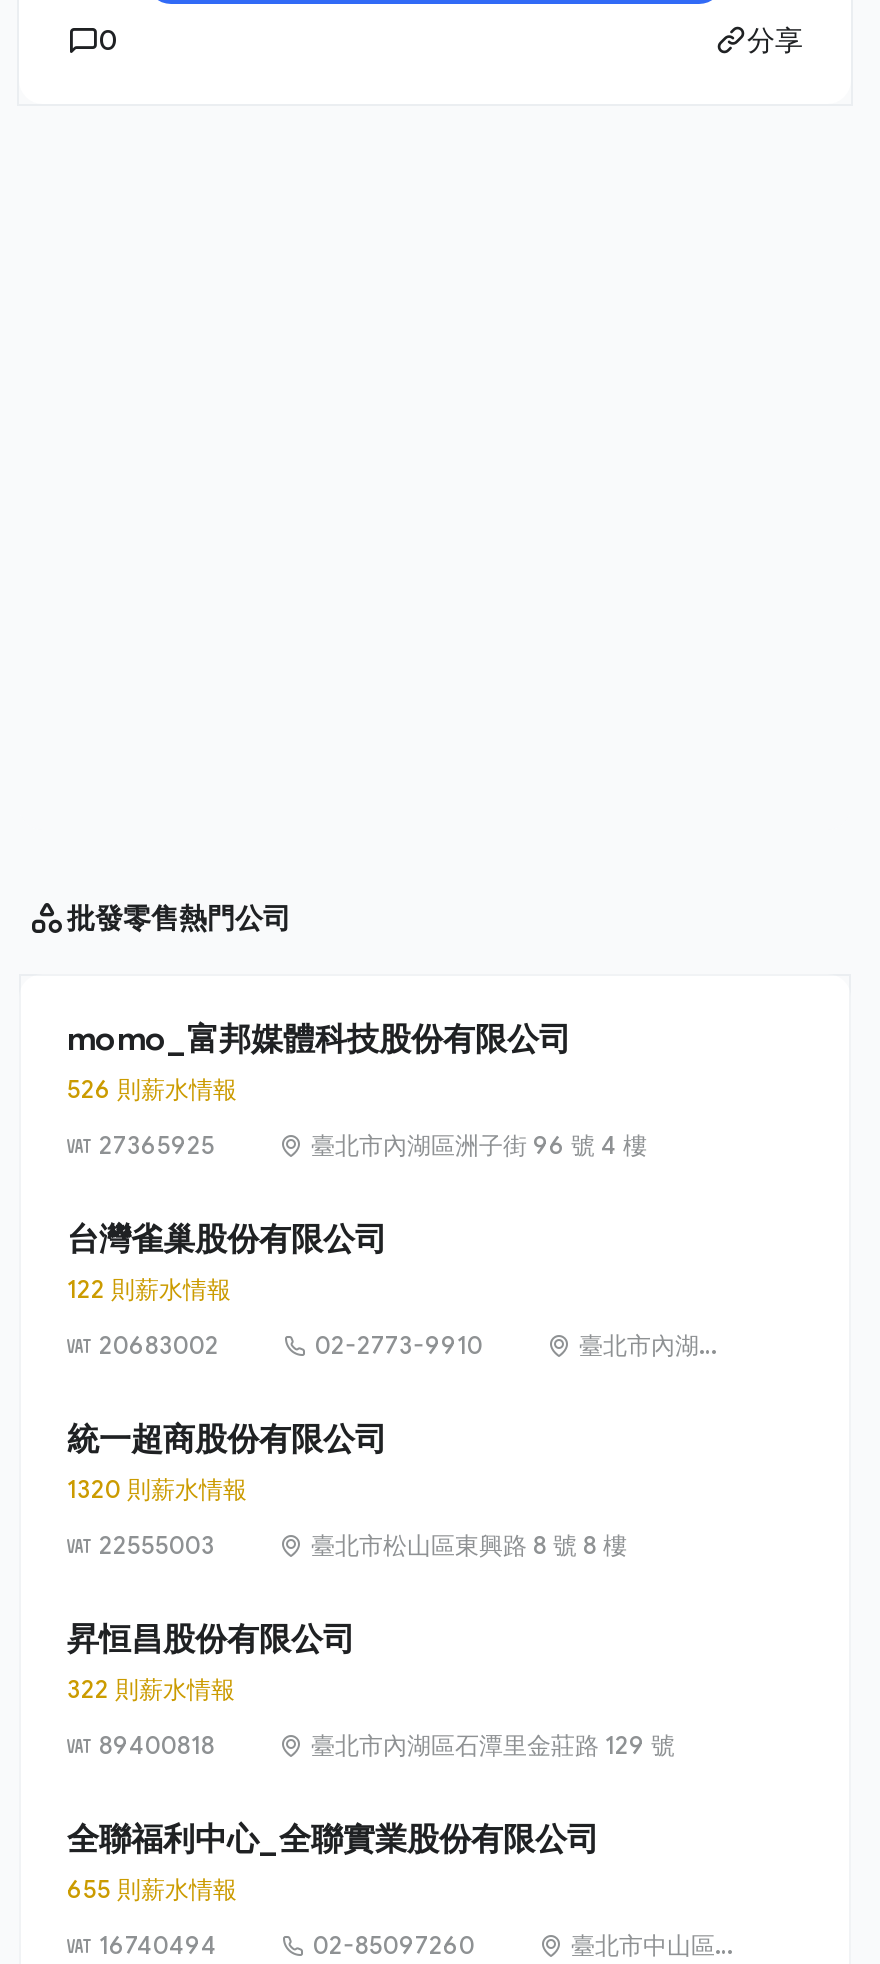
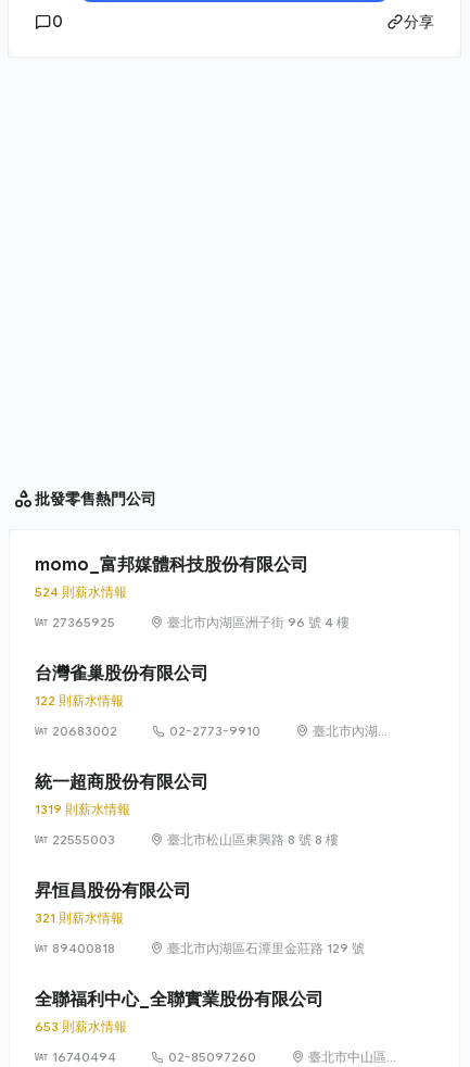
[67,1074,237,1104] 526 則薪水情報 -> [35,583,127,600] 524 則薪水情報
[67,1474,247,1504] 1320 則薪水情報 -> [35,801,130,817] 1319 則薪水情報
[67,1674,235,1704] 322 則薪水情報 -> [35,909,124,926] 321 則薪水情報
[67,1874,237,1904] 655 則薪水情報 -> [35,1018,127,1034] 653 則薪水情報

